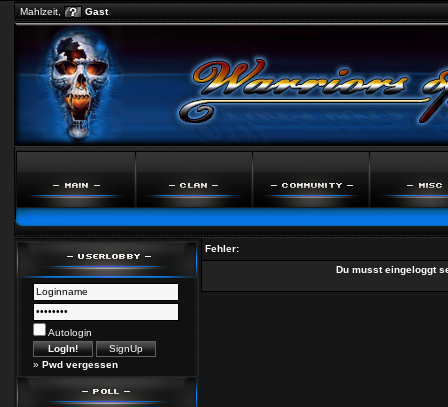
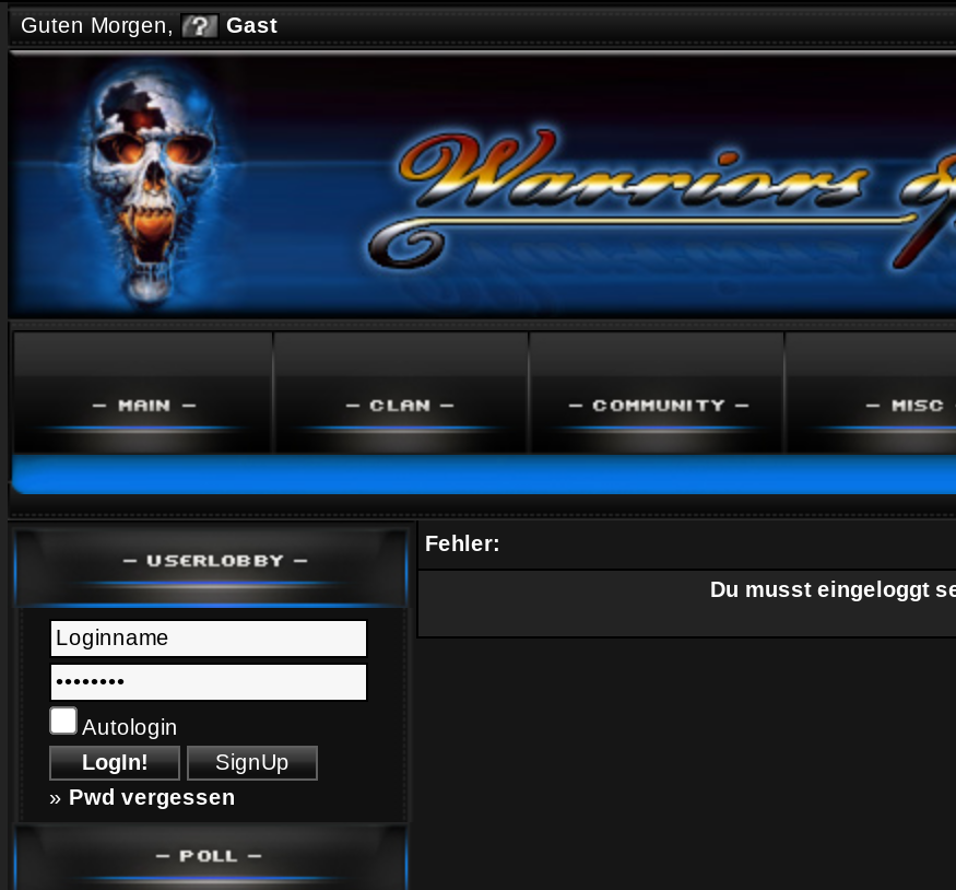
[20,6,64,17] Mahlzeit, -> [21,13,180,37] Guten Morgen,

